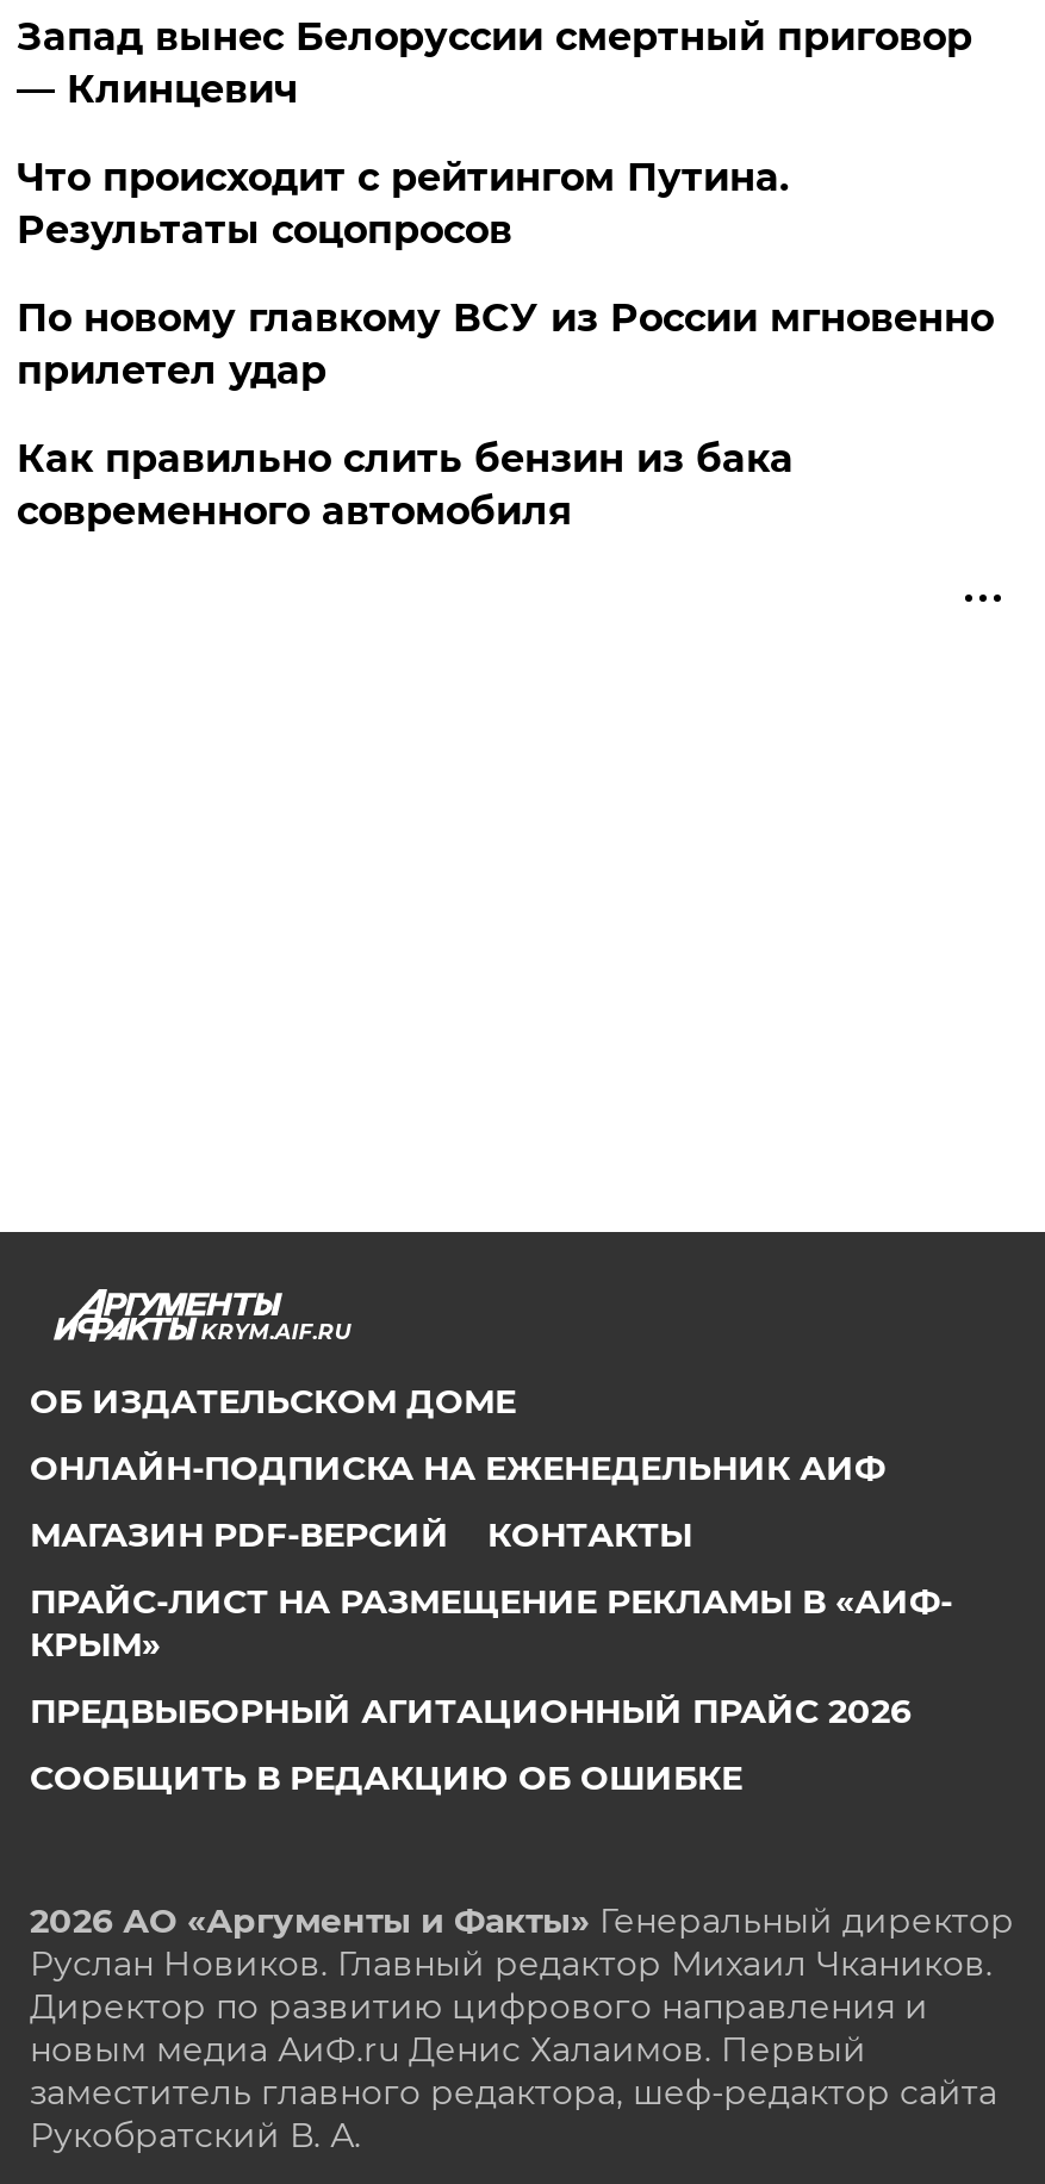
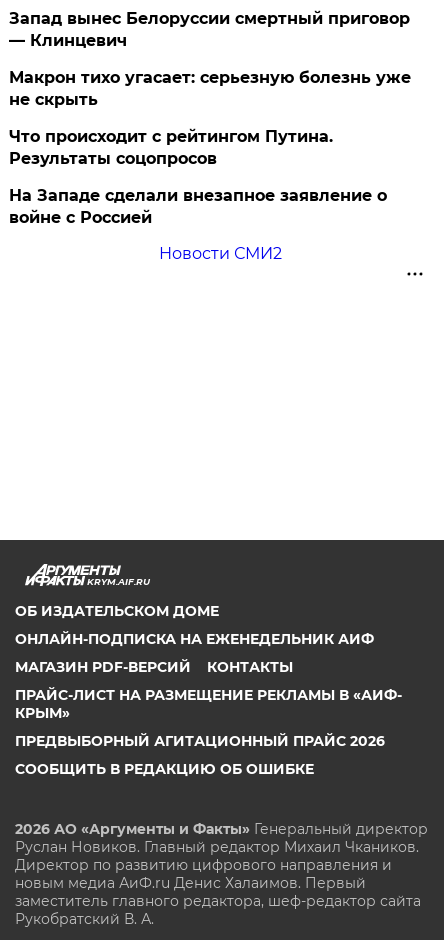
none -> [9,68,411,109] Макрон тихо угасает: серьезную болезнь уже | не скрыть
moved [16,155,789,252] -> [9,127,333,168]: Что происходит с рейтингом Путина. | Результаты соцопросов
[16,295,994,393] По новому главкому ВСУ из России мгновенно | прилетел удар -> [9,186,387,227] На Западе сделали внезапное заявление о | войне с Россией
[16,436,793,534] Как правильно слить бензин из бака | современного автомобиля -> [159,244,282,263] Новости СМИ2

